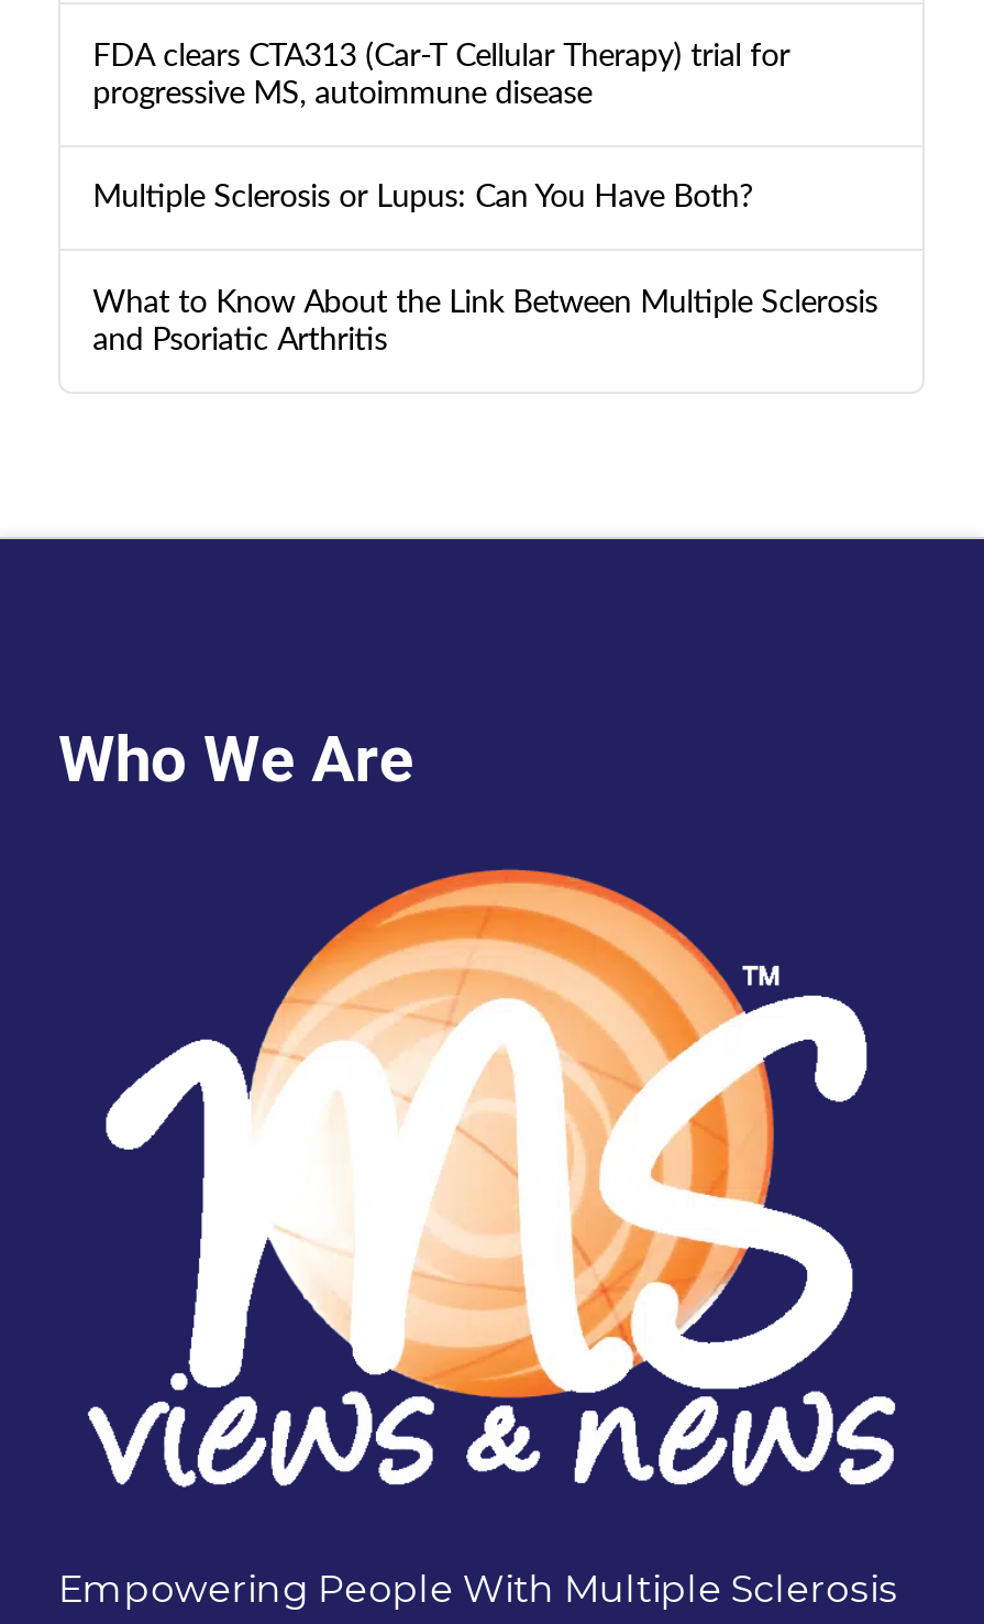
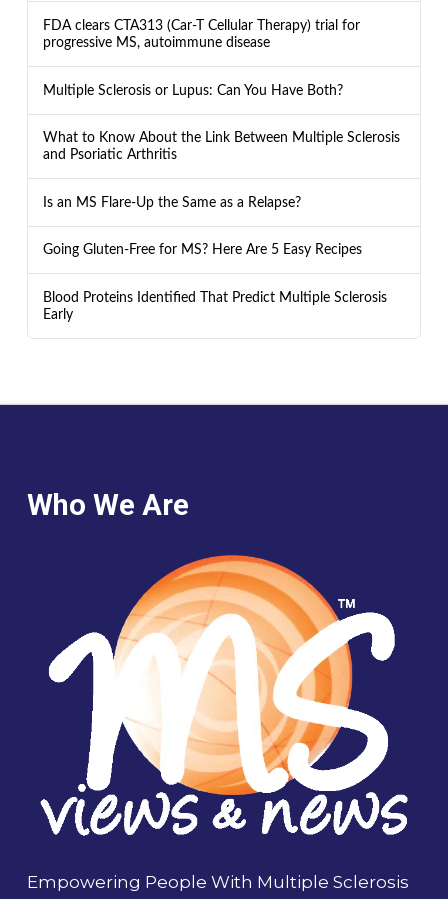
none -> [43,195,387,322] Is an MS Flare-Up the Same as a Relapse? | Going Gluten-Free for MS? Here Are 5 Easy Recipes | Blood Proteins Identified That Predict Multiple Sclerosis | Early

